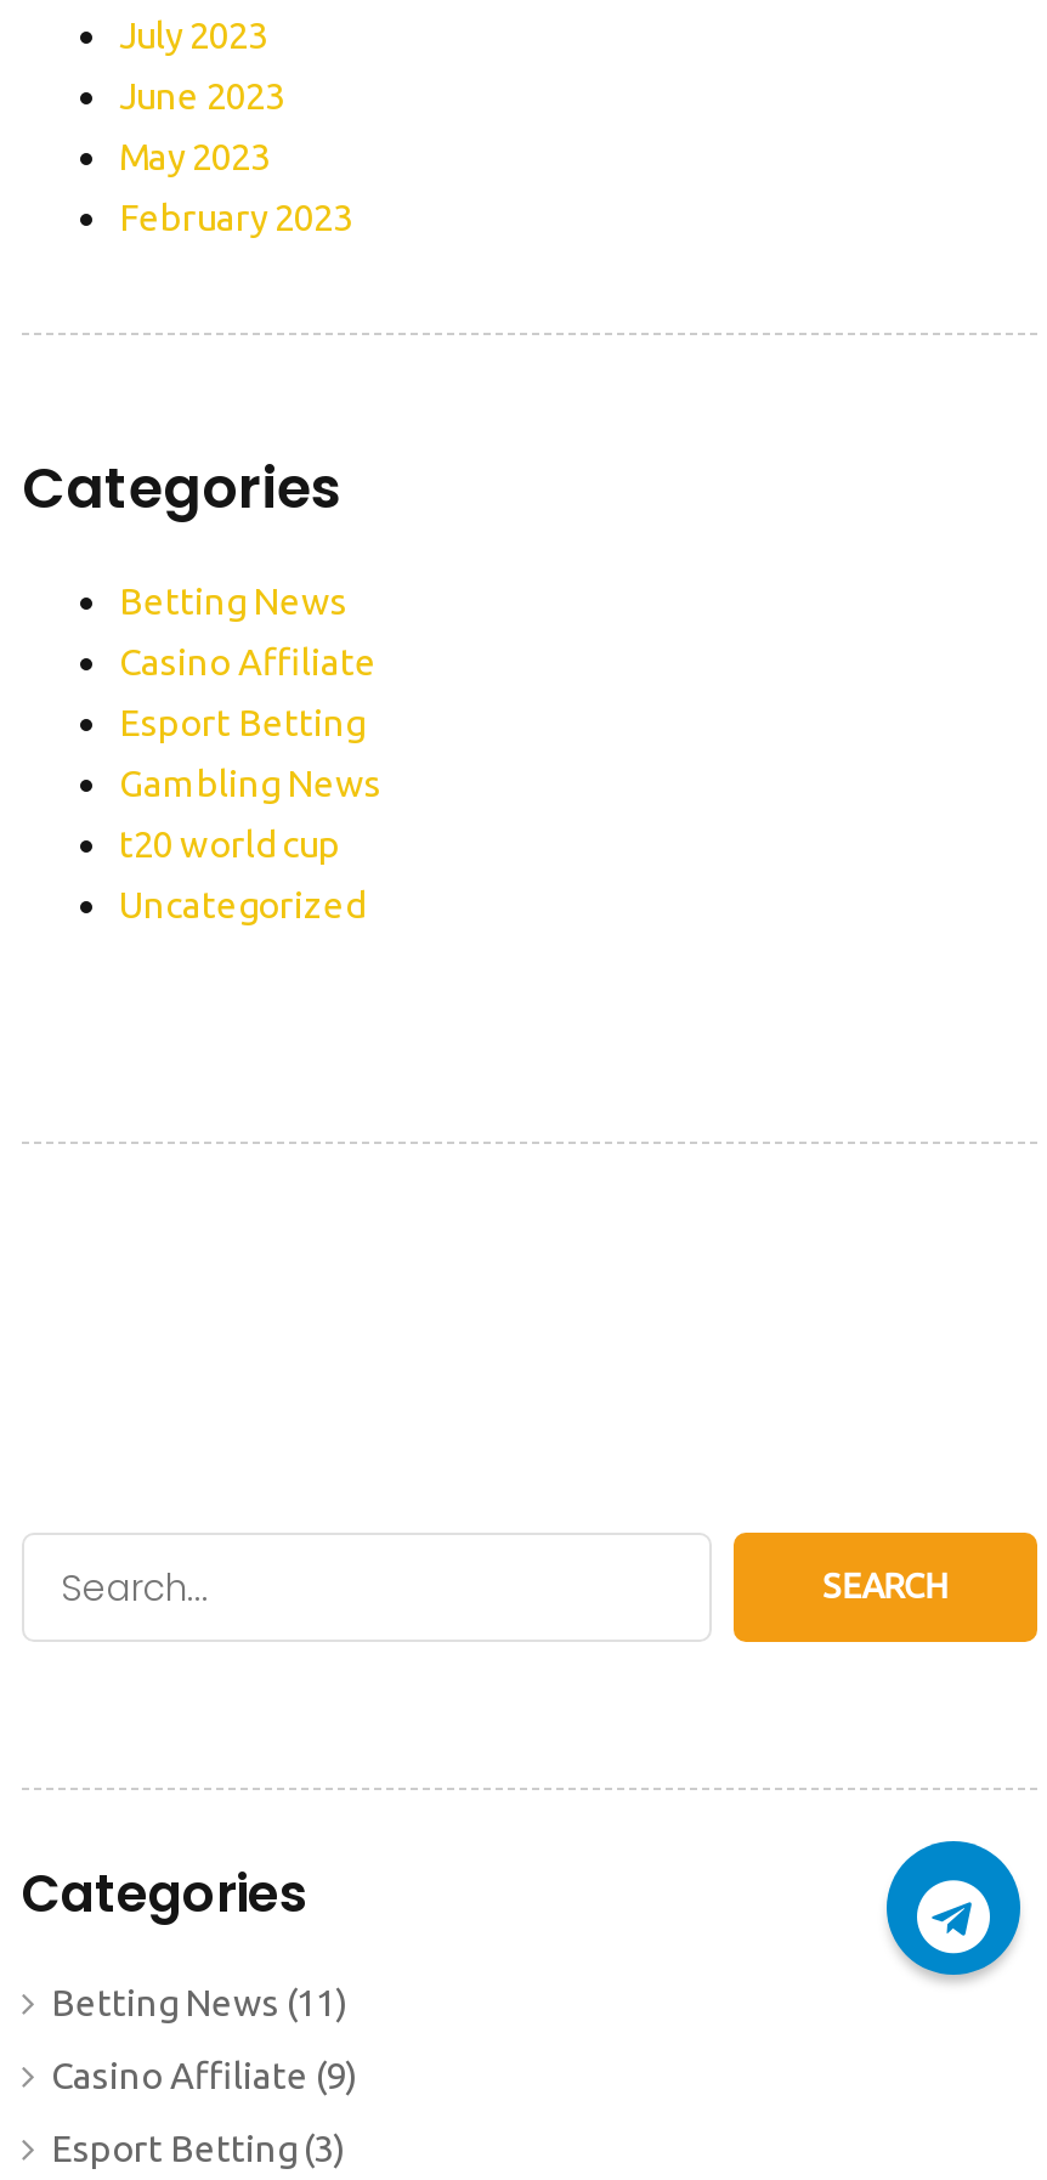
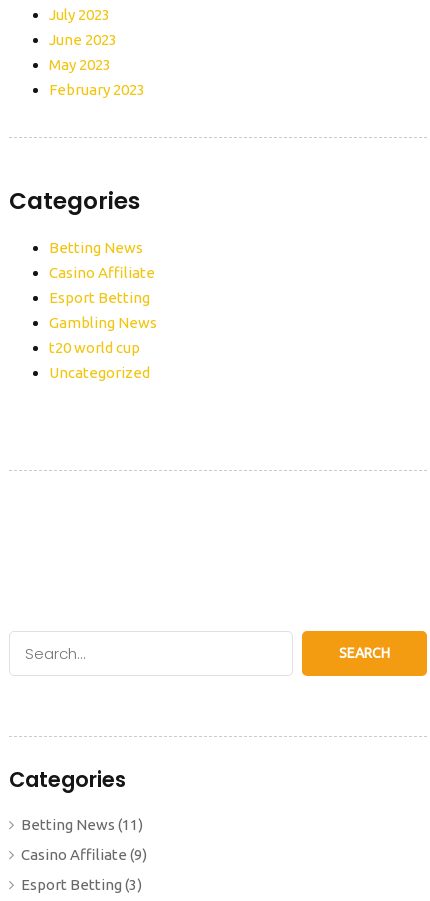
[884,1839,1023,1982] [image] -> none

